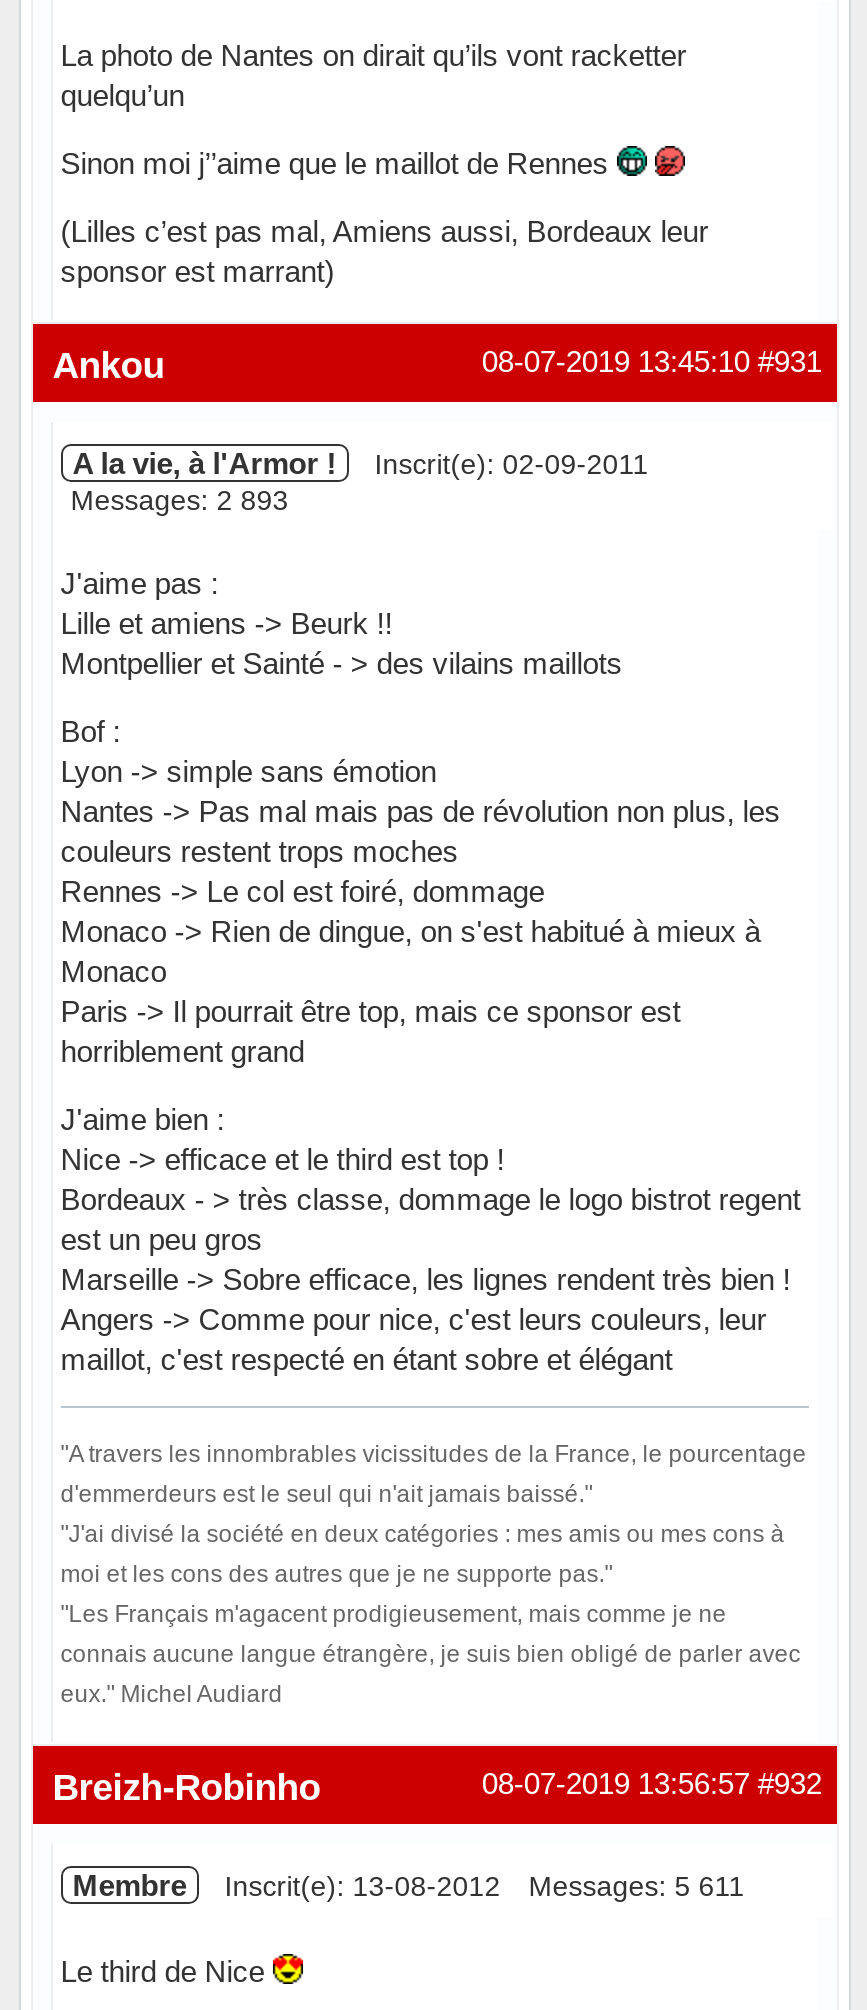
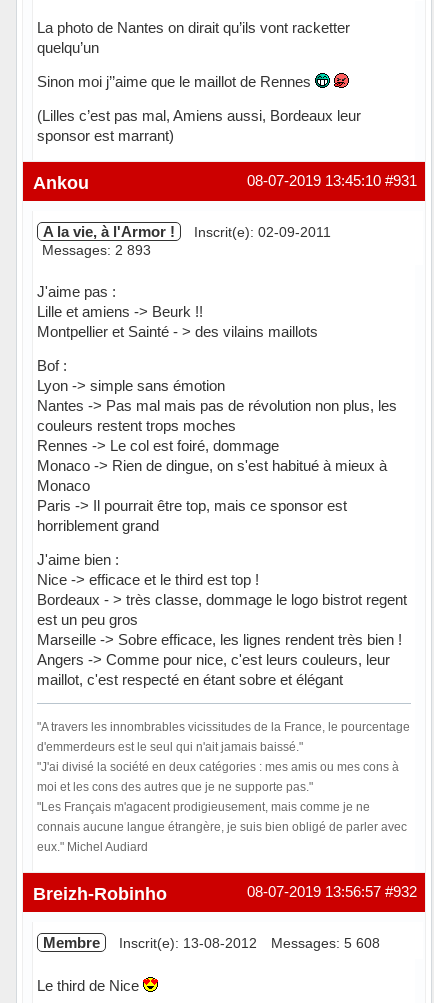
[72,1868,744,1902] Membre Inscrit(e): 13-08-2012 Messages: 5 611 -> [43,934,380,951] Membre Inscrit(e): 13-08-2012 Messages: 5 608

